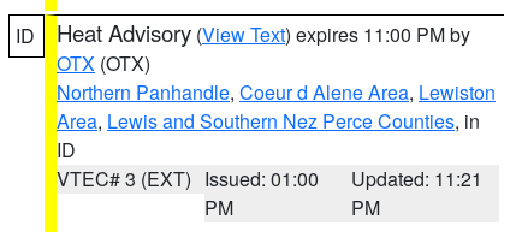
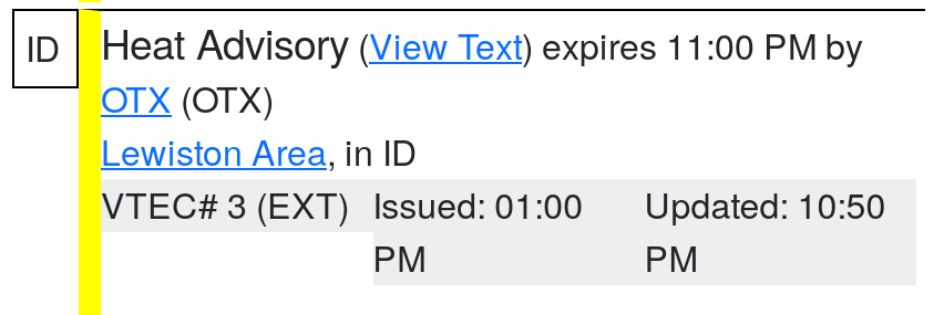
[57,78,496,163] Northern Panhandle, Coeur d Alene Area, Lewiston | Area, Lewis and Southern Nez Perce Counties, in | ID -> [101,126,418,177] Lewiston Area, in ID
[57,165,483,192] VTEC# 3 (EXT) Issued: 01:00 Updated: 11:21 -> [101,179,886,230] VTEC# 3 (EXT) Issued: 01:00 Updated: 10:50

